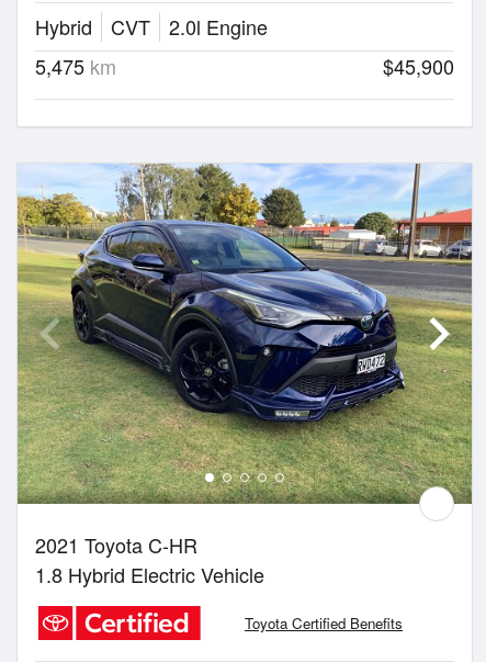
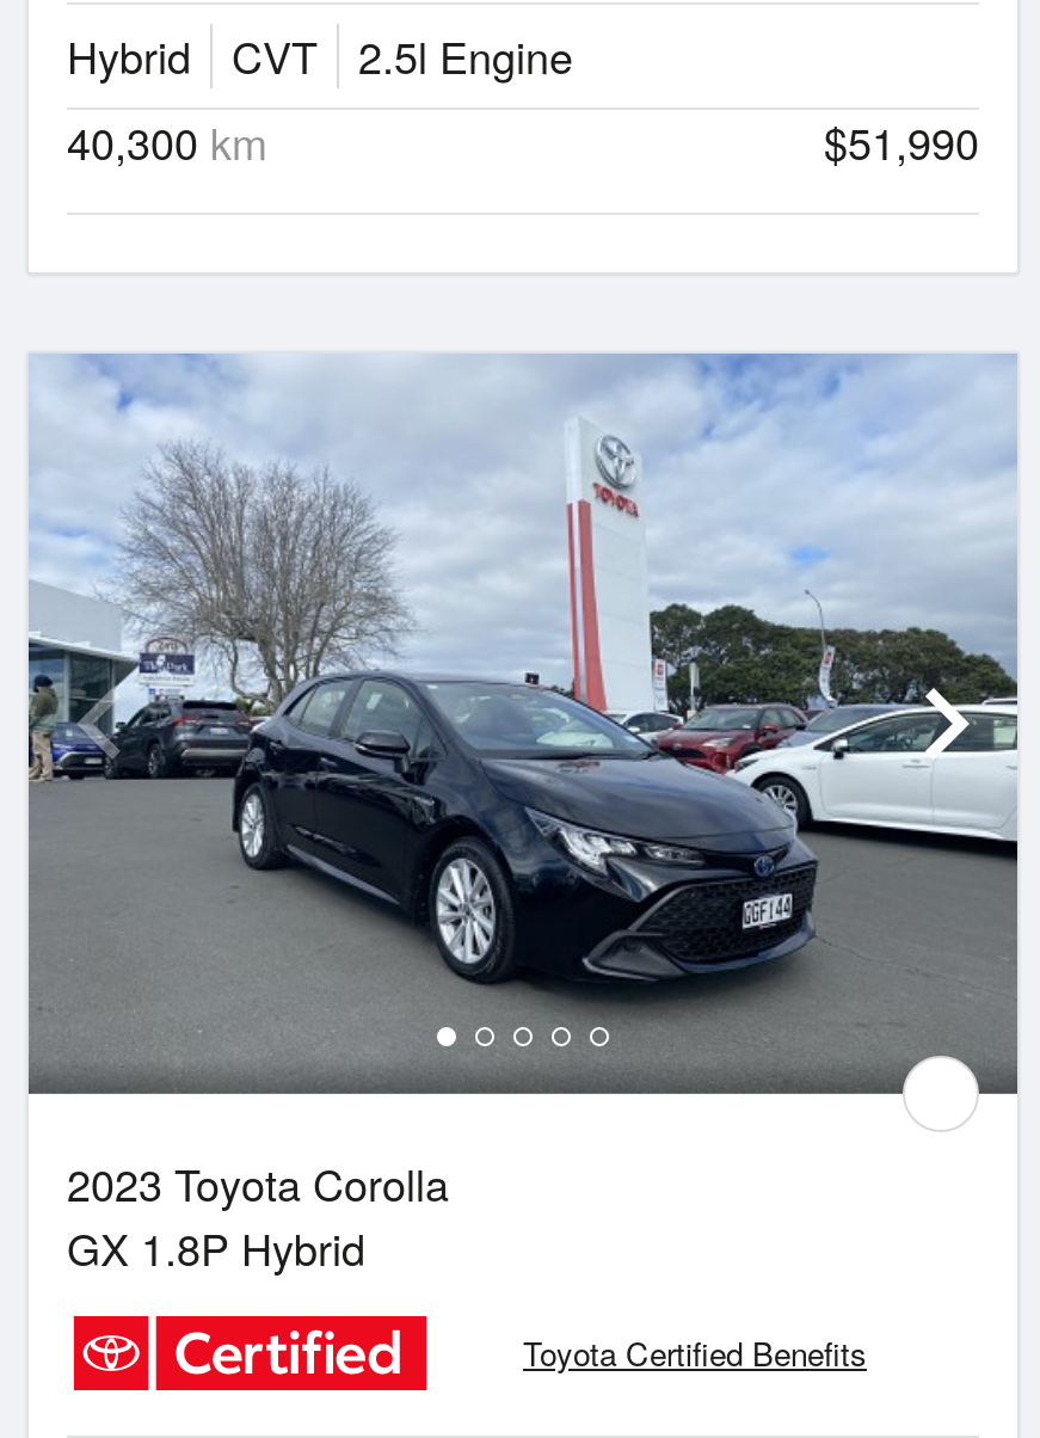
[35,12,454,80] 2.0l Engine | 5,475 km | $45,900 -> [67,23,979,171] 2.5l Engine | 40,300 km | $51,990
[16,162,473,589] [image] | 2021 Toyota C-HR | 1.8 Hybrid Electric Vehicle -> [26,354,1020,1278] [image] | 2023 Toyota Corolla | GX 1.8P Hybrid

